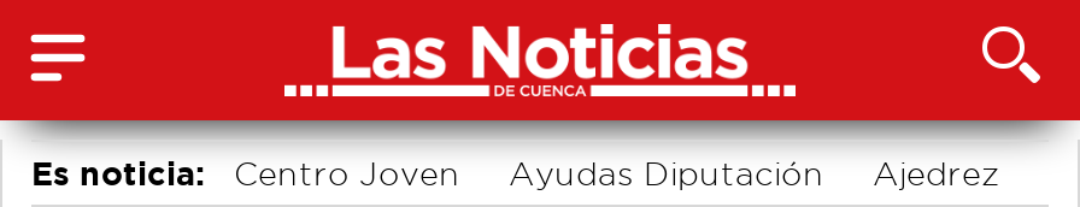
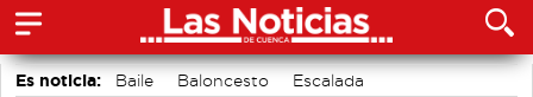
[234,156,1000,190] Centro Joven | Ayudas Diputación | Ajedrez -> [115,72,364,89] Baile | Baloncesto | Escalada

